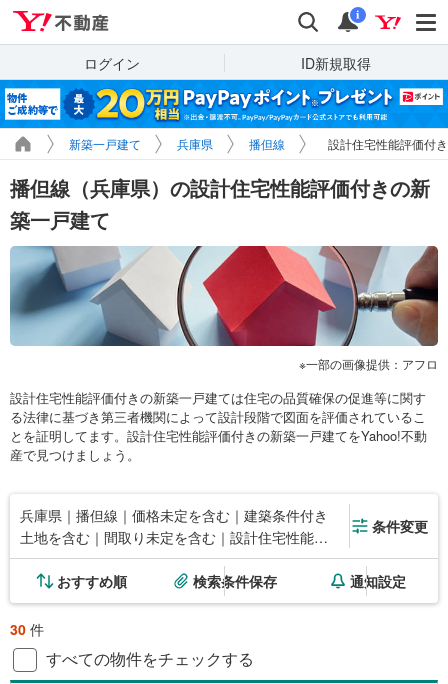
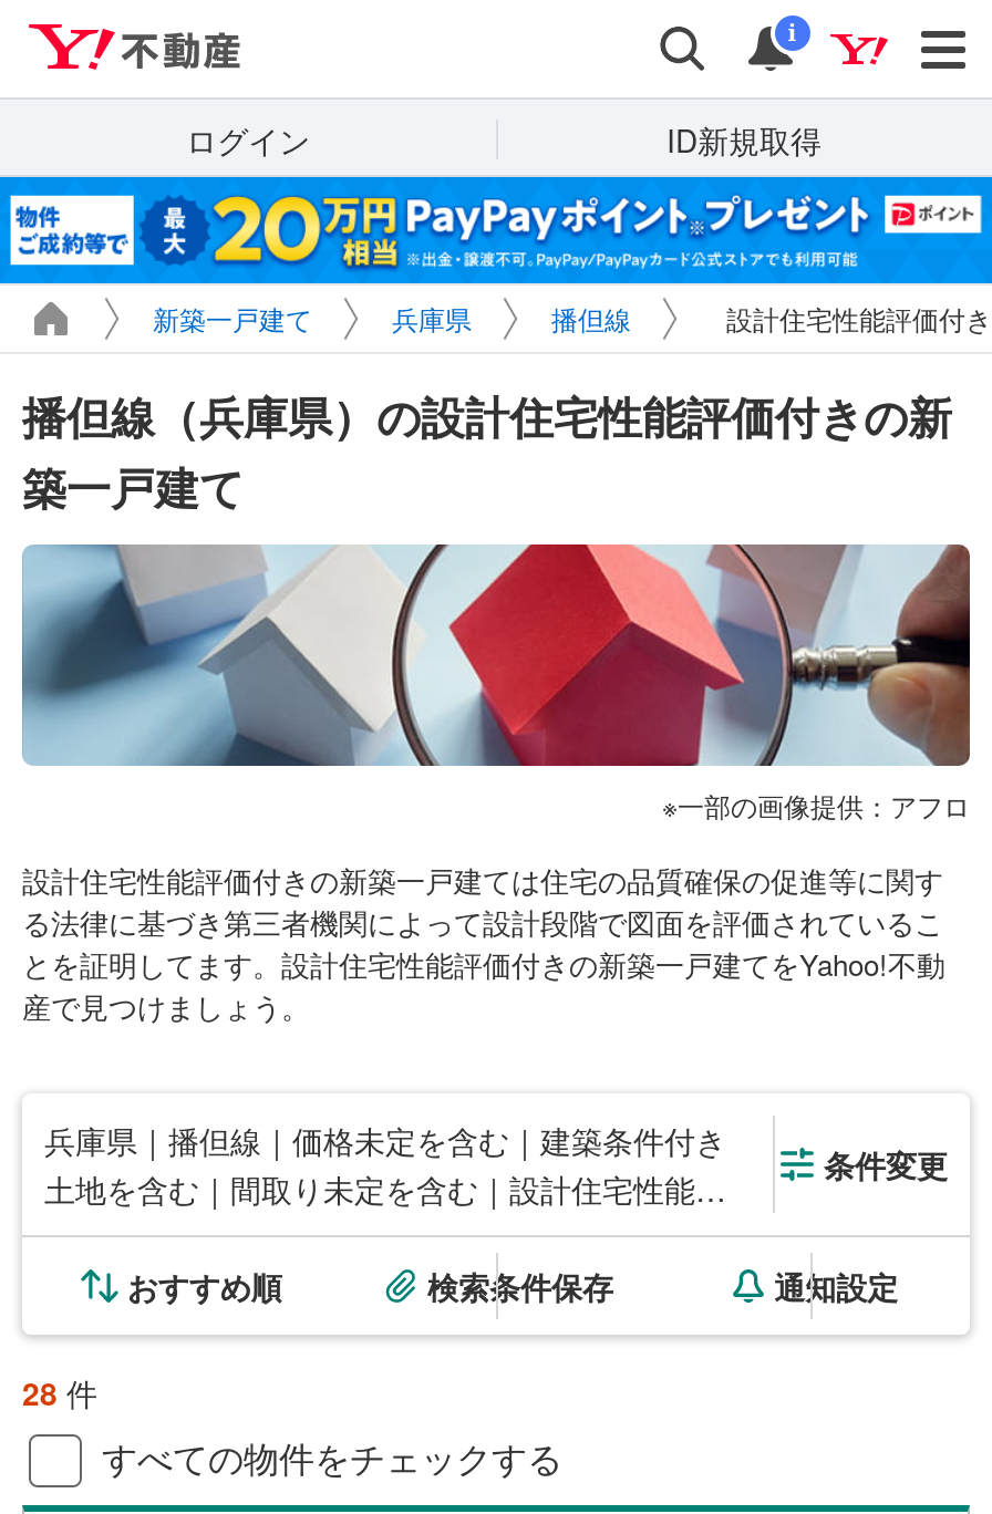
[10,619,44,639] 30件 -> [22,1370,97,1414] 28件

